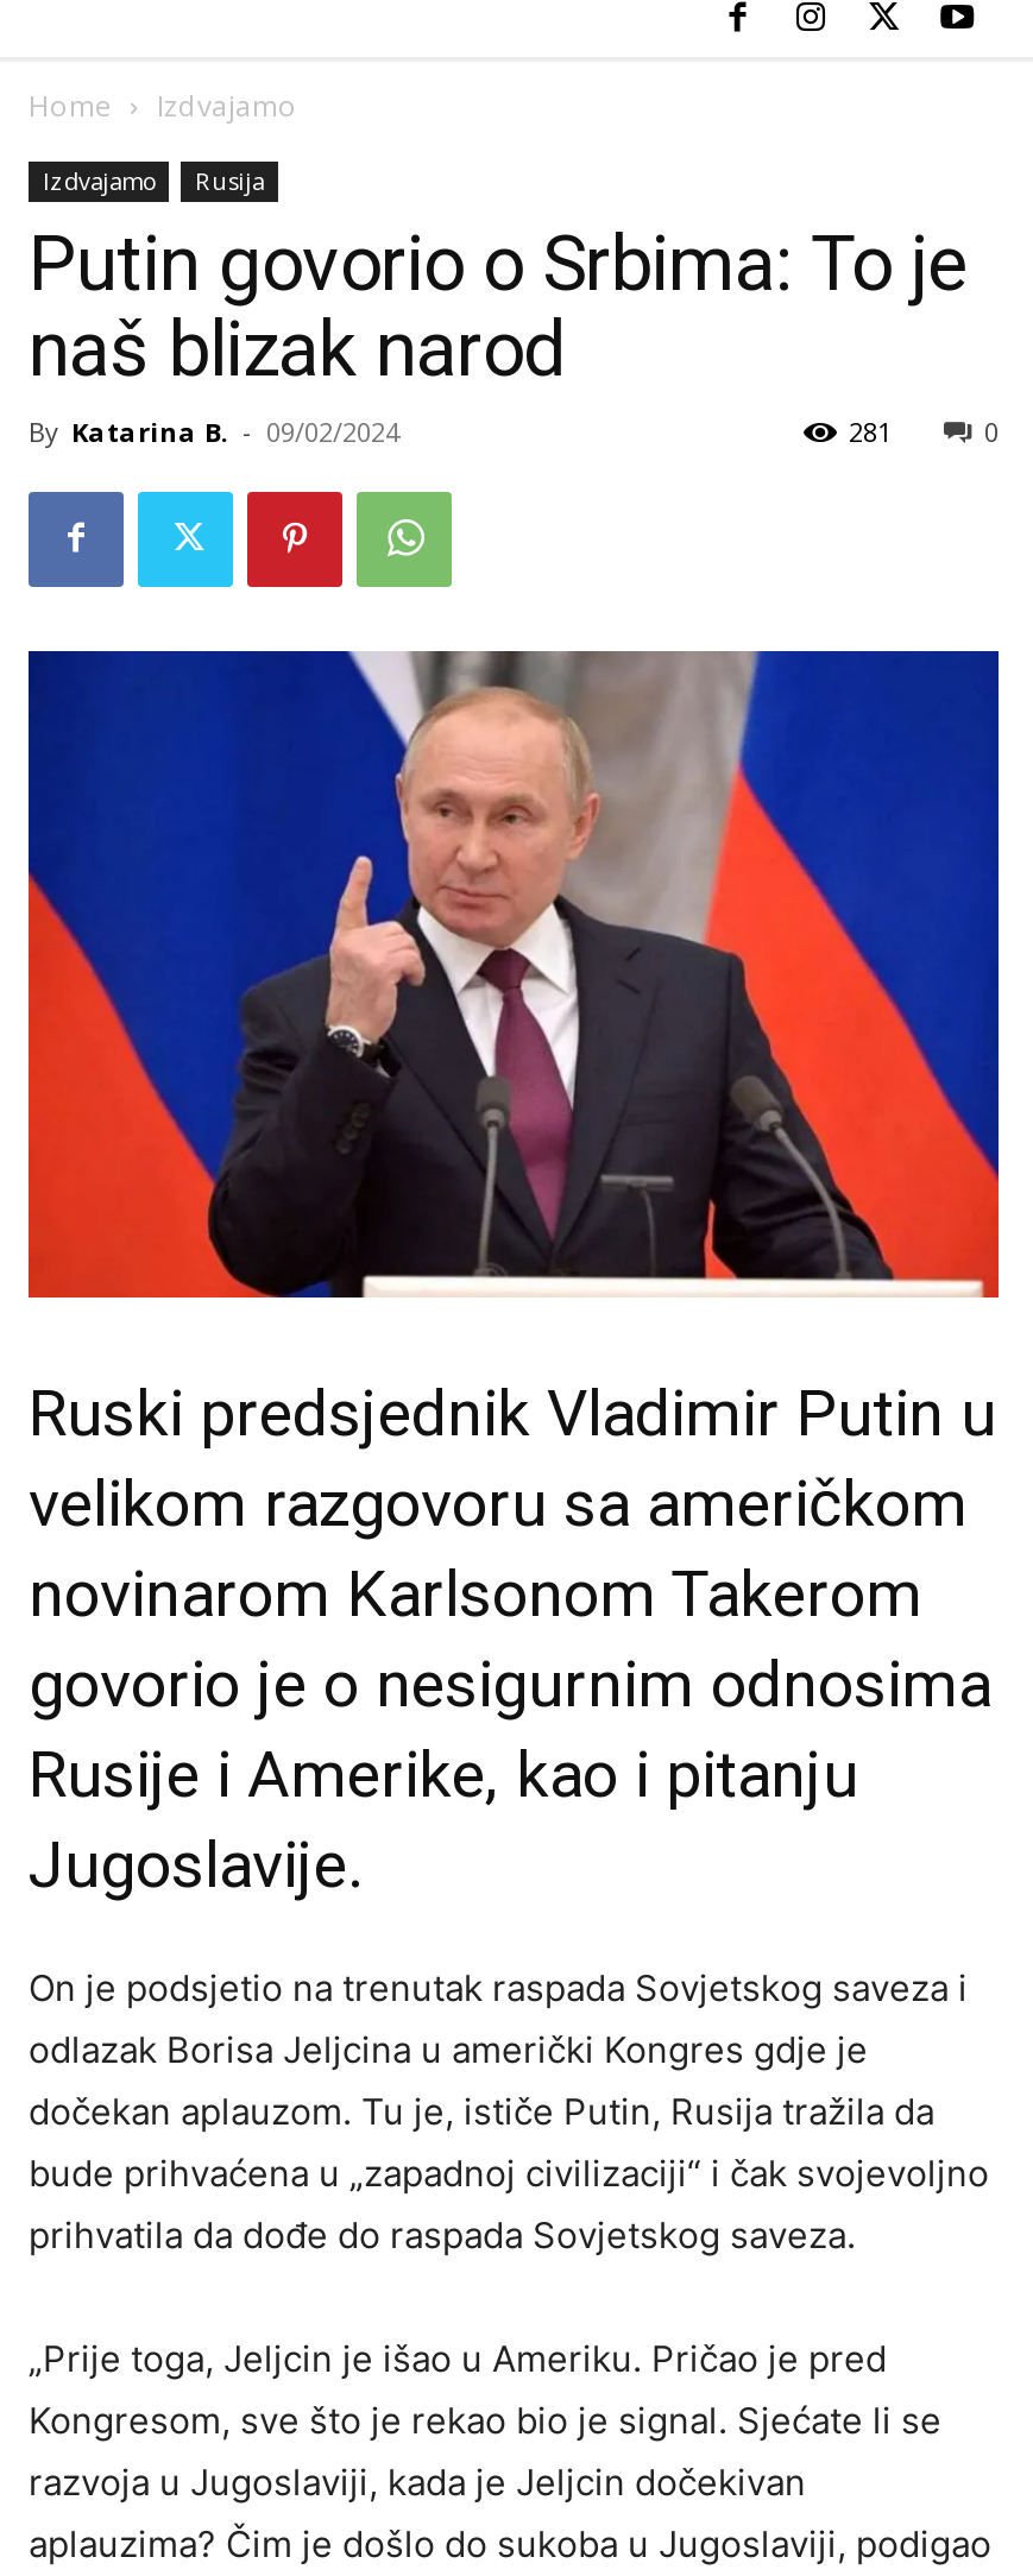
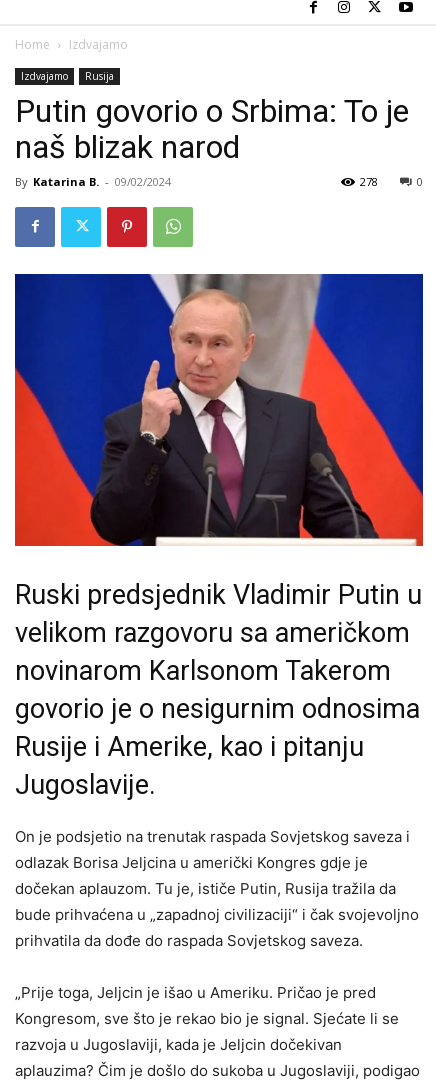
[849,413,892,449] 281 -> [360,174,378,189] 278

